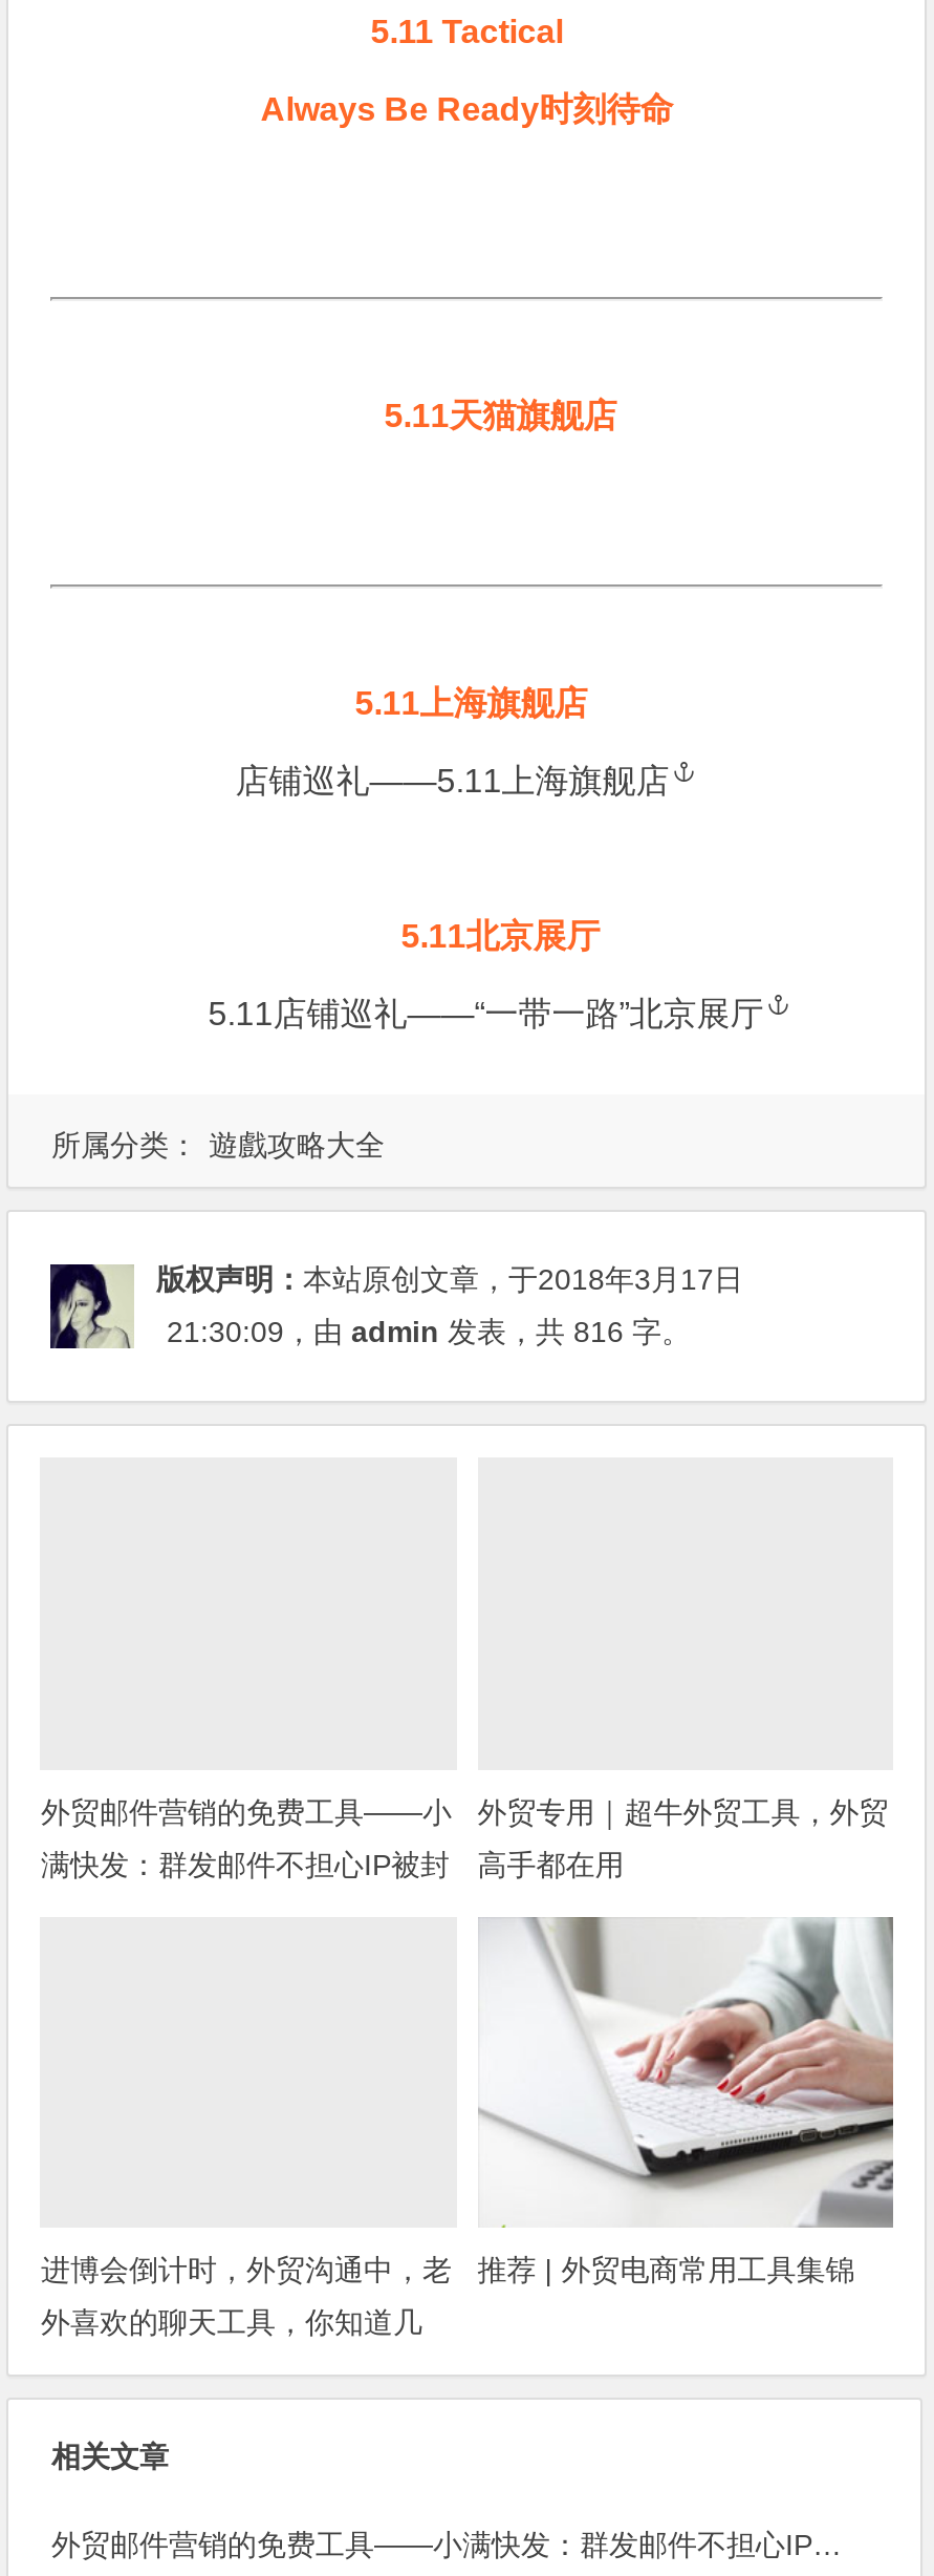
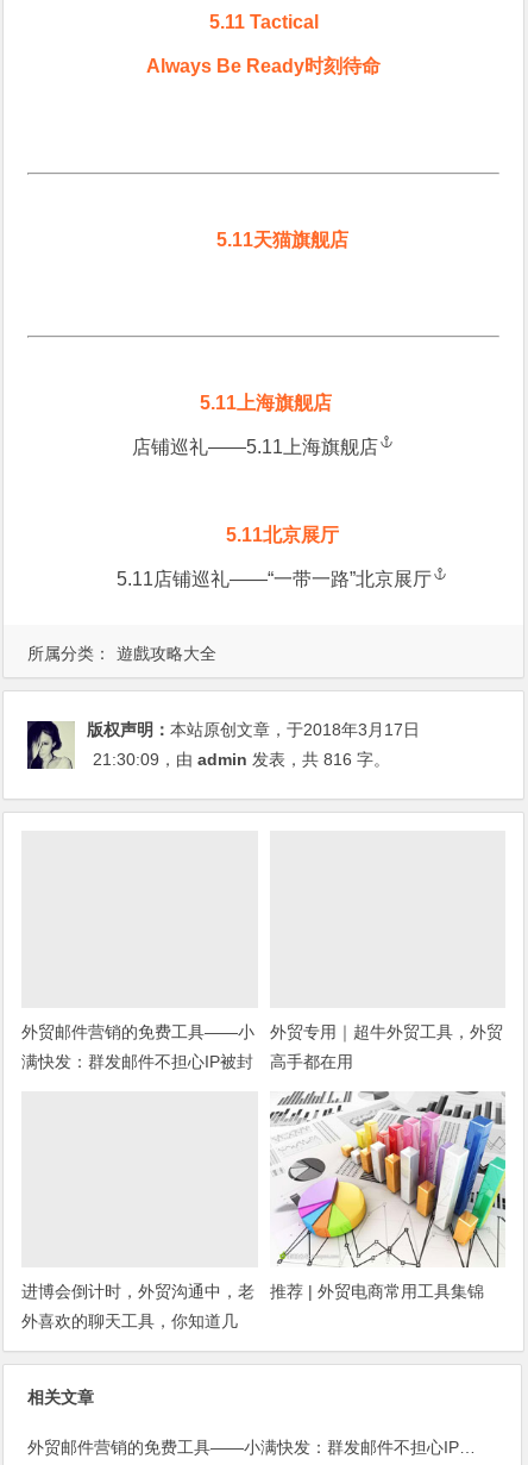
[478,1915,895,2230] [image] -> [269,1090,507,1269] [image]

